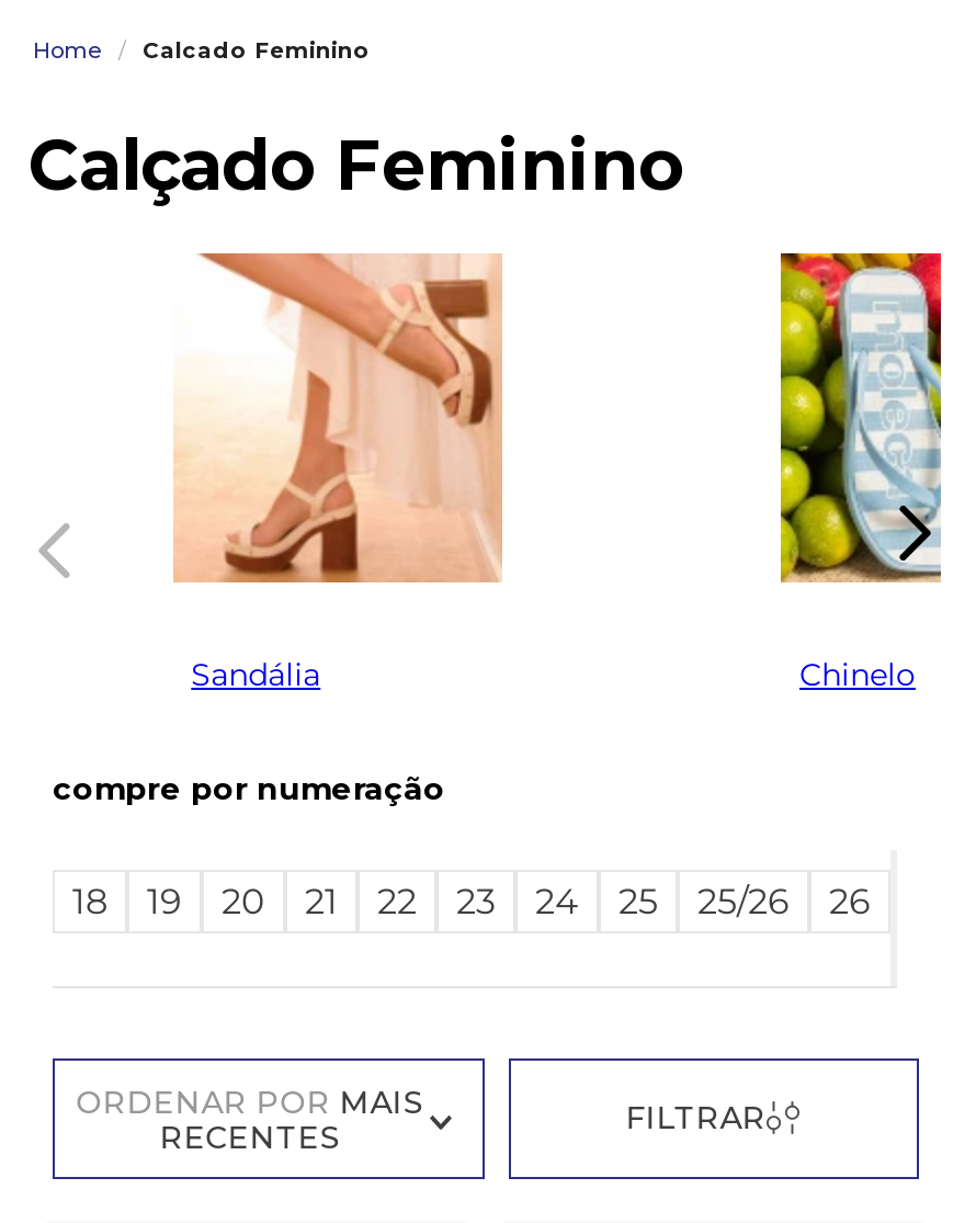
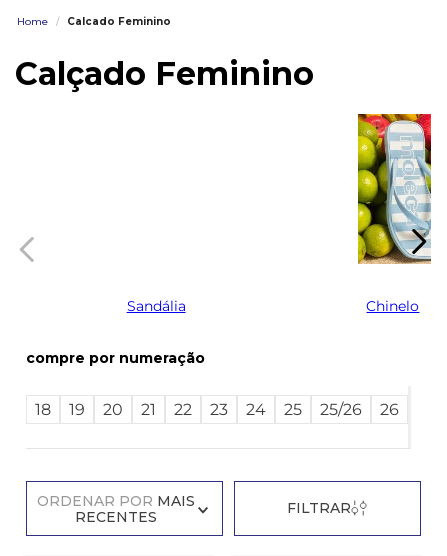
[171,251,504,585] [image] -> none

